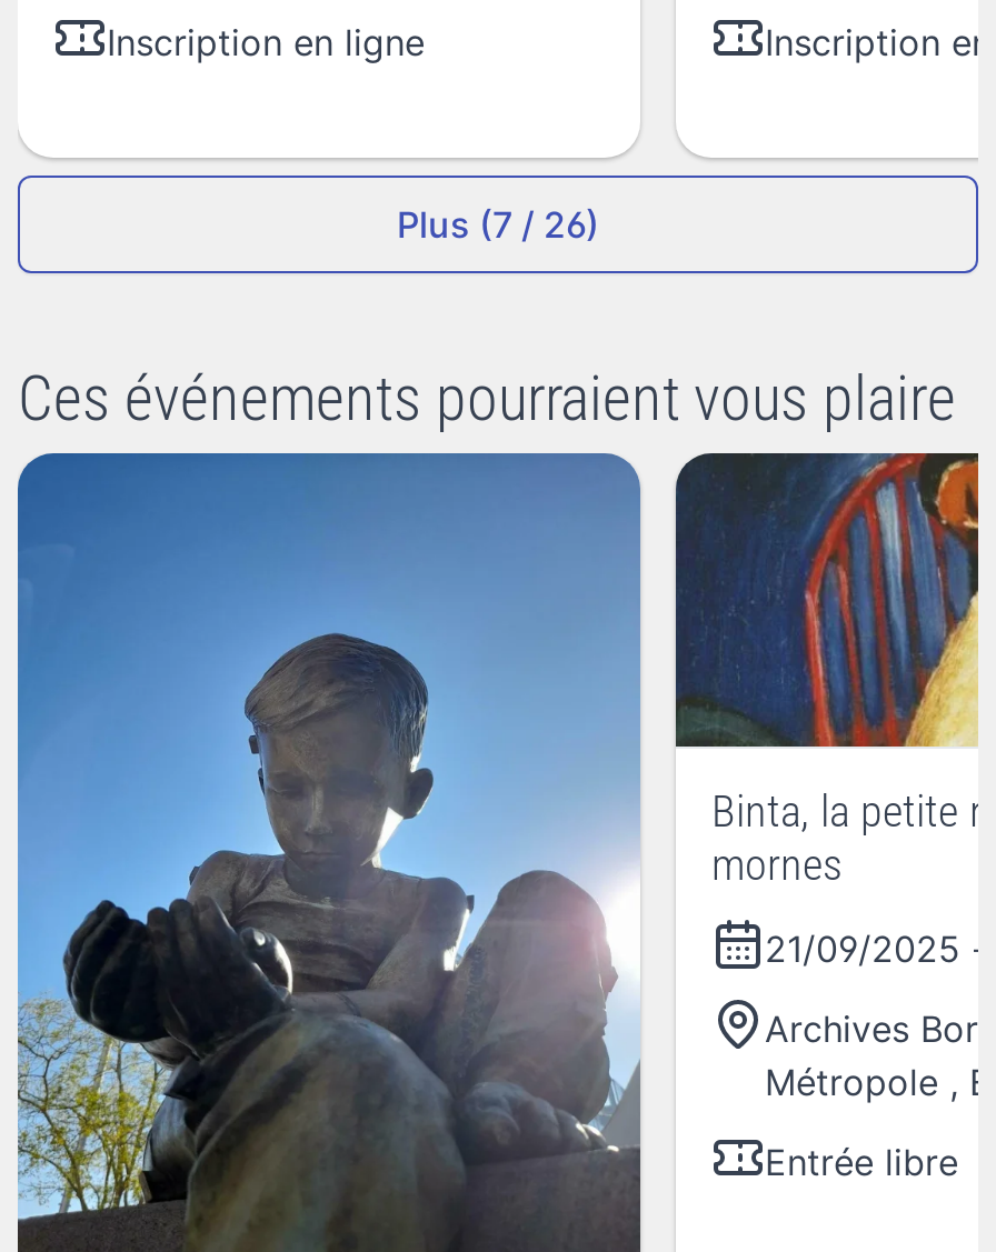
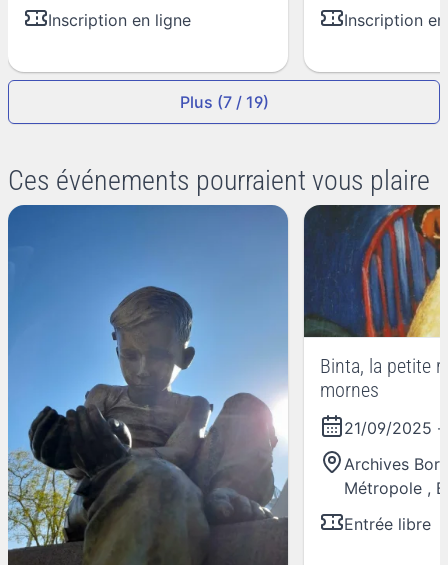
[397,202,599,246] Plus (7 / 26) -> [179,92,268,112] Plus (7 / 19)

